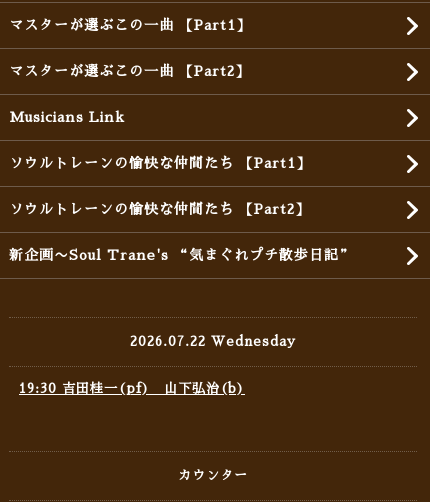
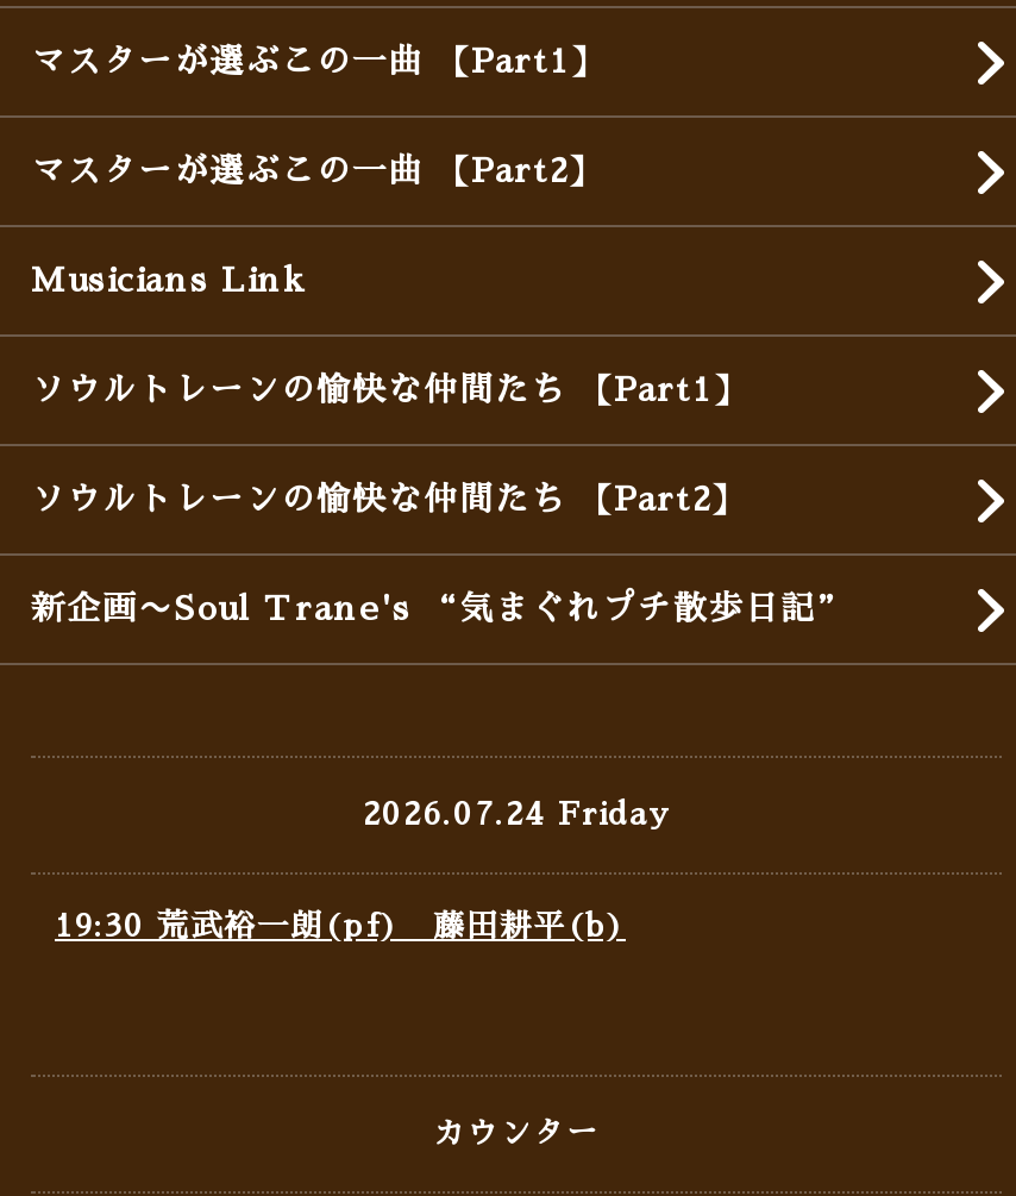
[130,335,296,348] 2026.07.22 Wednesday -> [363,799,670,830] 2026.07.24 Friday
[19,382,245,395] 19:30 吉田桂一(pf) 山下弘治(b) -> [55,911,626,942] 19:30 荒武裕一朗(pf) 藤田耕平(b)

